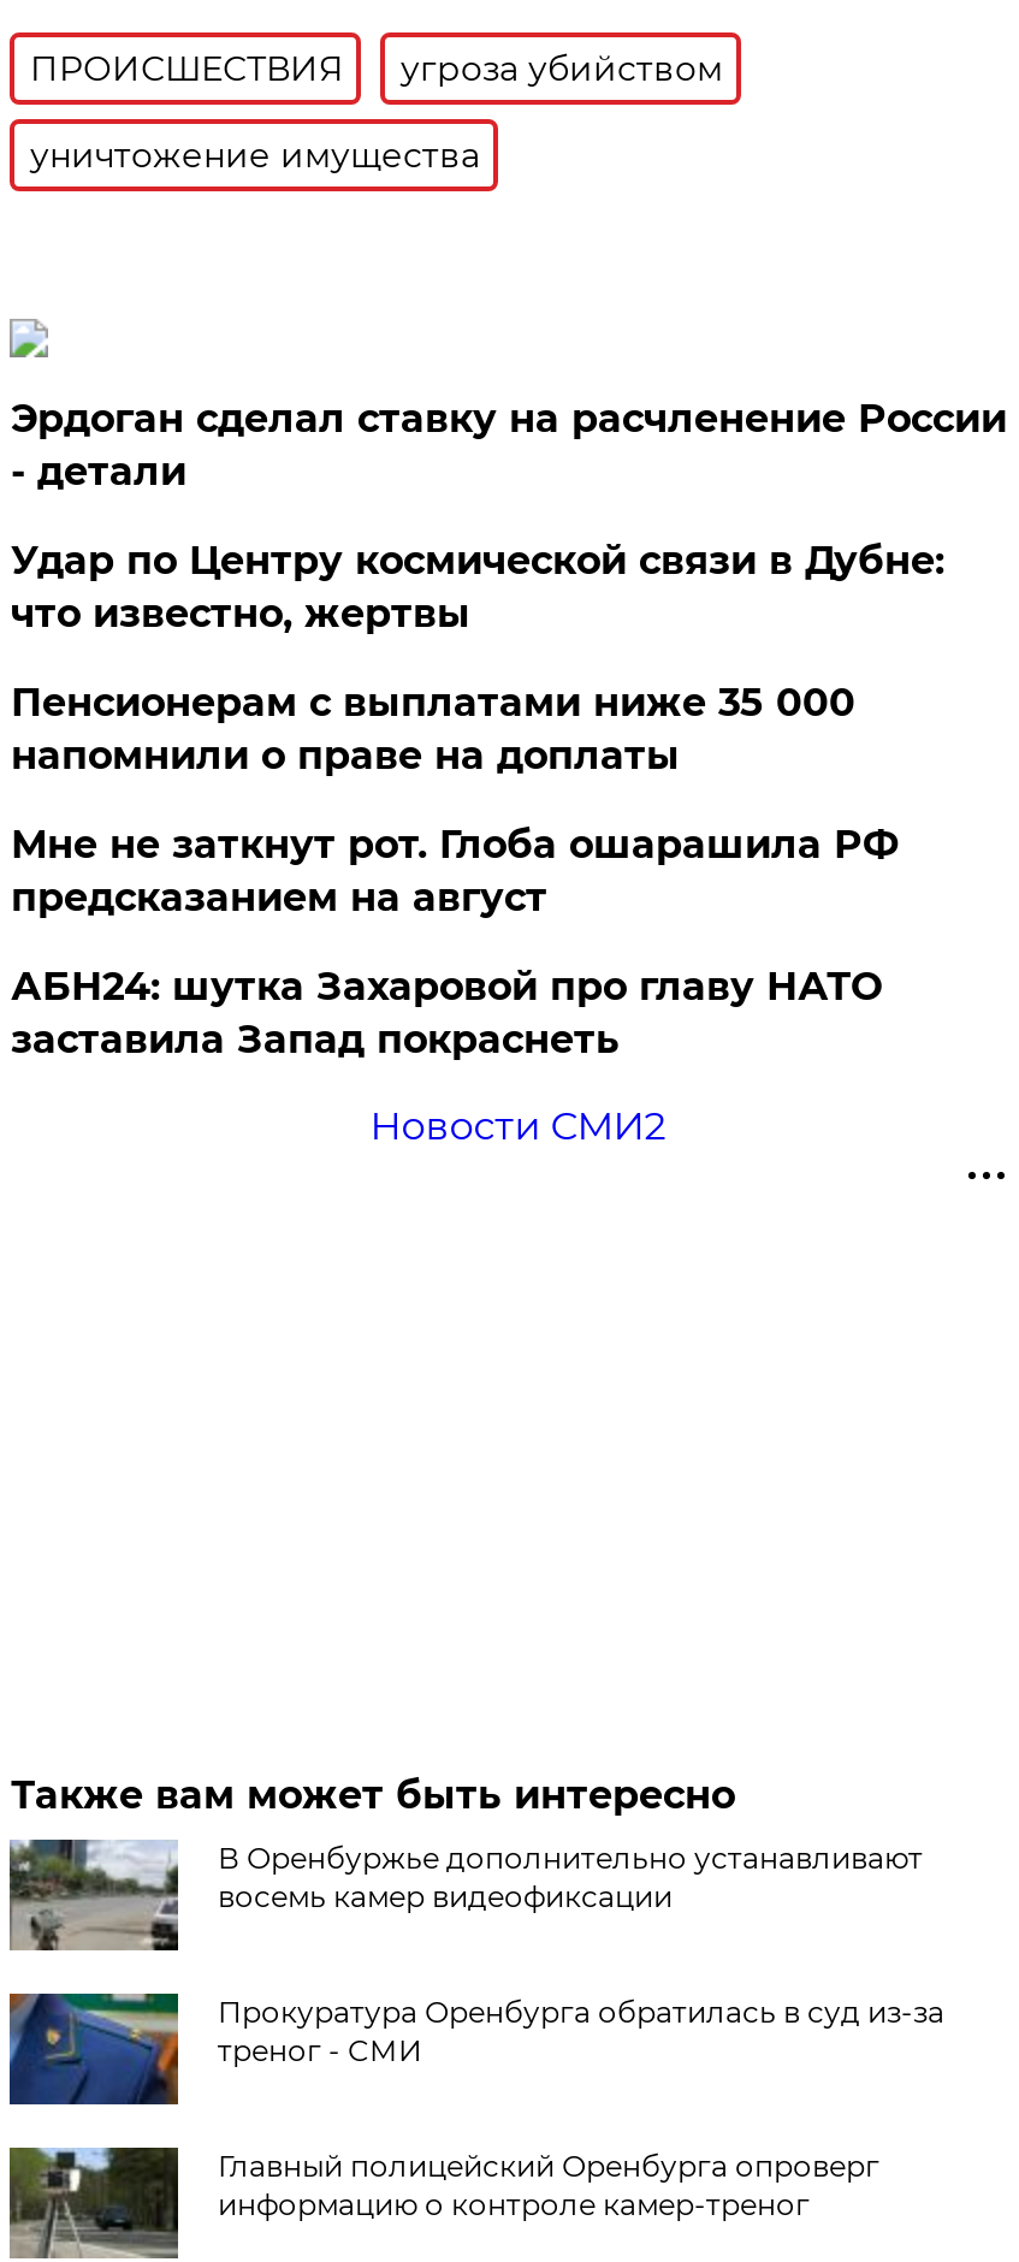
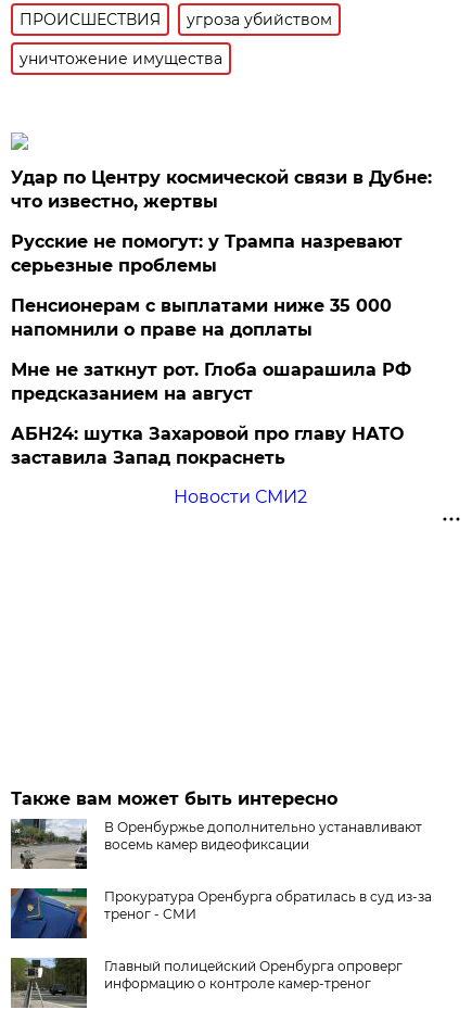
[11,396,1007,495] Эрдоган сделал ставку на расчленение России | - детали -> none
moved [11,538,944,636] -> [11,167,432,212]: Удар по Центру космической связи в Дубне: | что известно, жертвы
none -> [11,231,403,276] Русские не помогут: у Трампа назревают | серьезные проблемы

